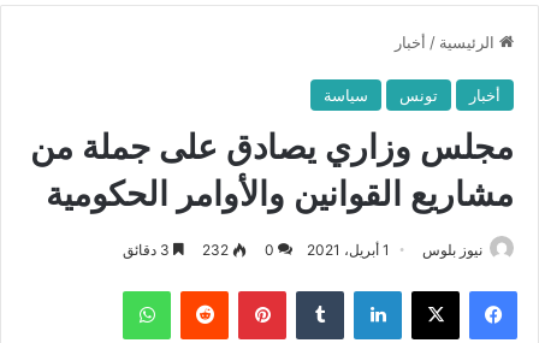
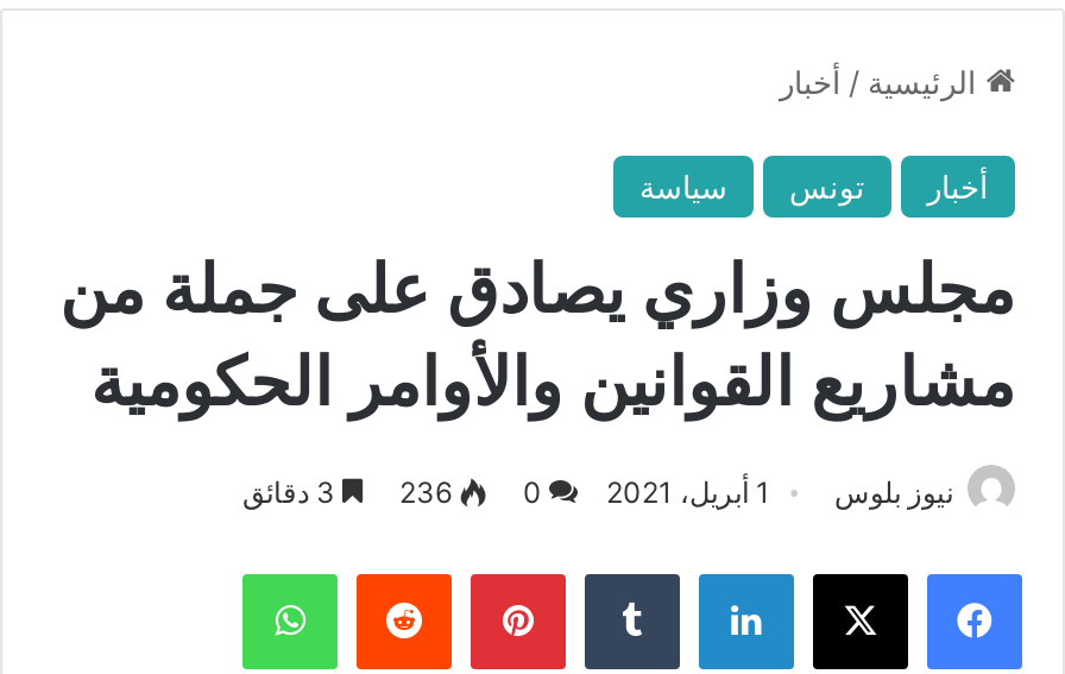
[202,241,229,259] 232 -> [399,474,452,510] 236

